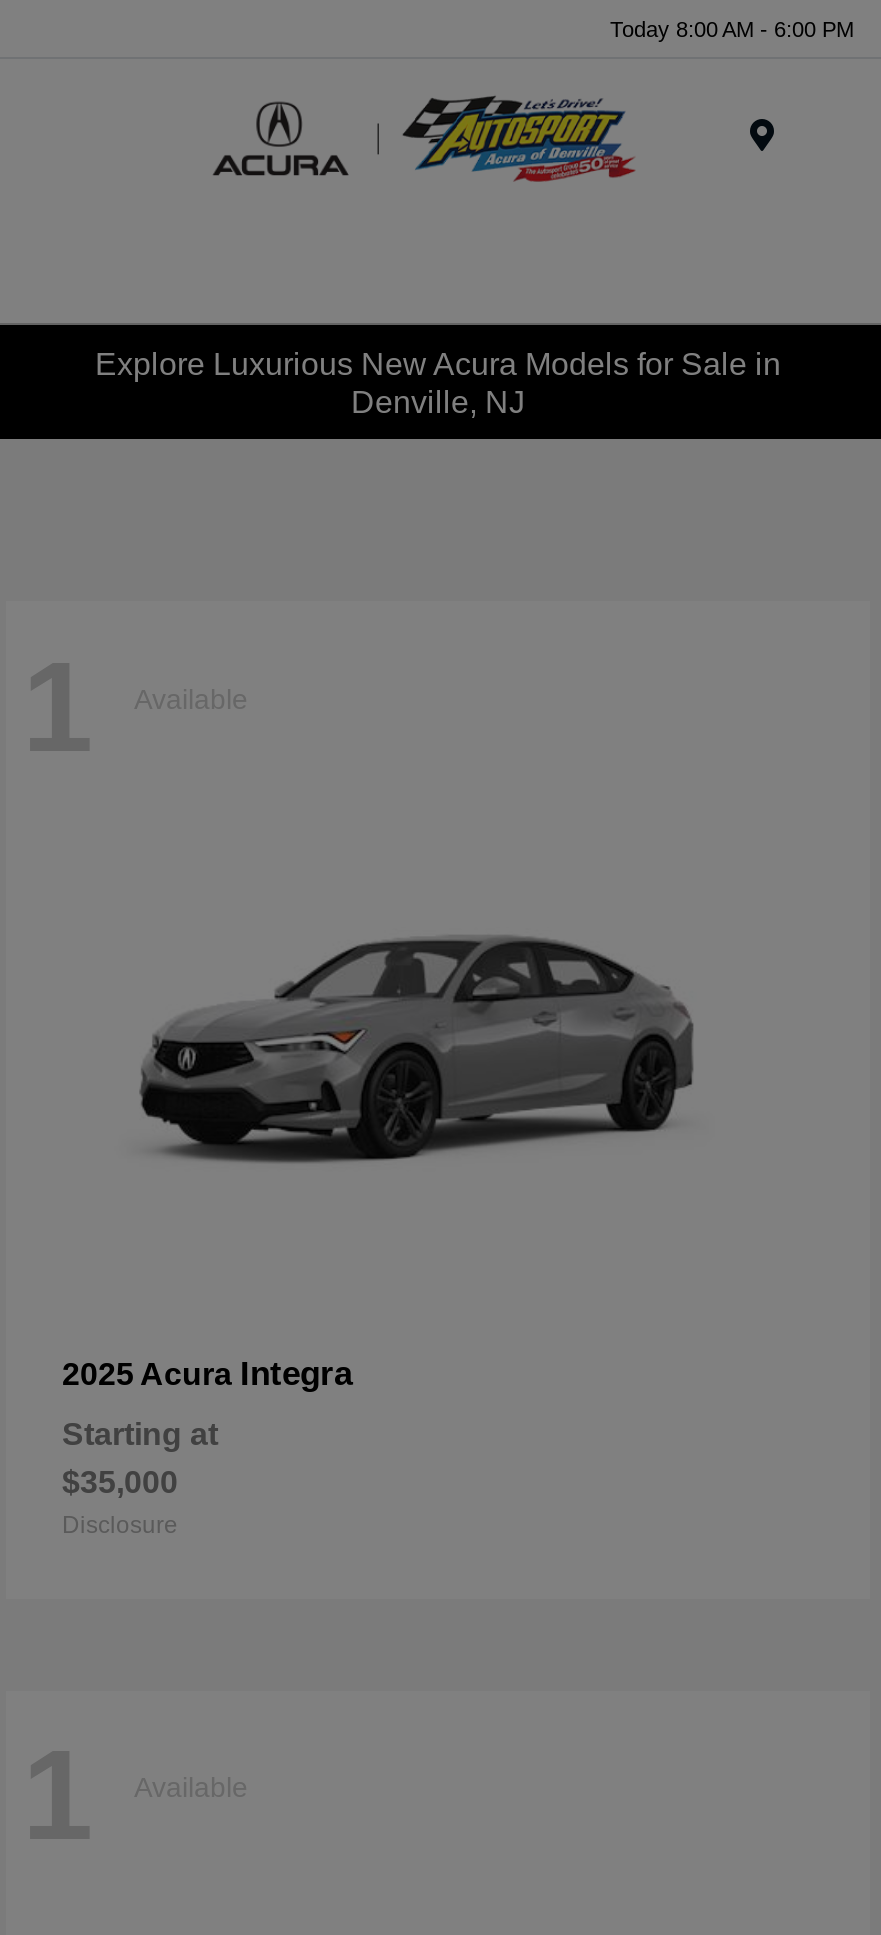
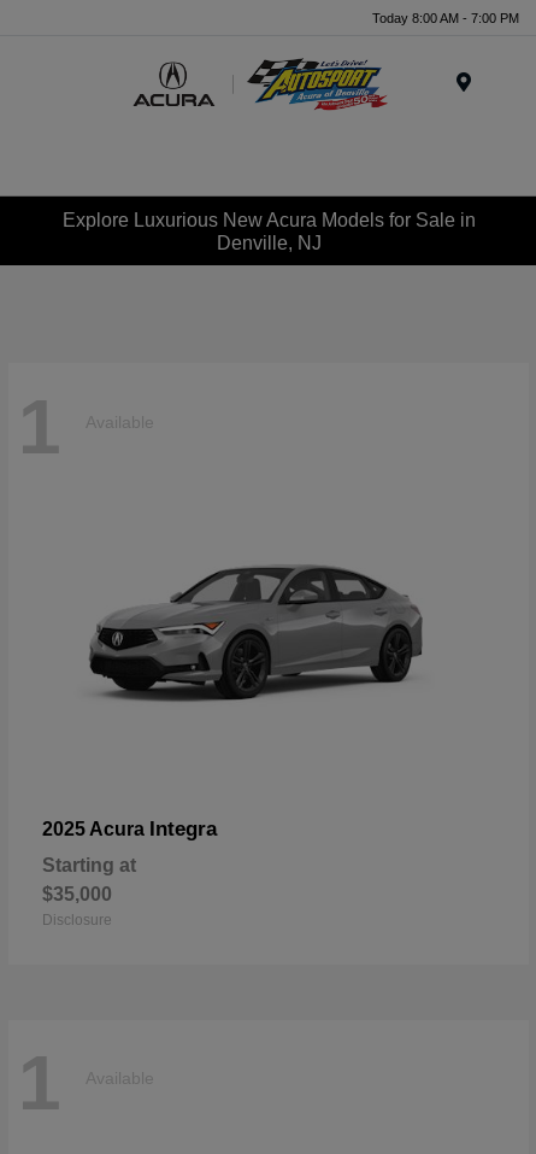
[610,16,854,40] Today 8:00 AM - 6:00 PM -> [372,10,519,25] Today 8:00 AM - 7:00 PM

